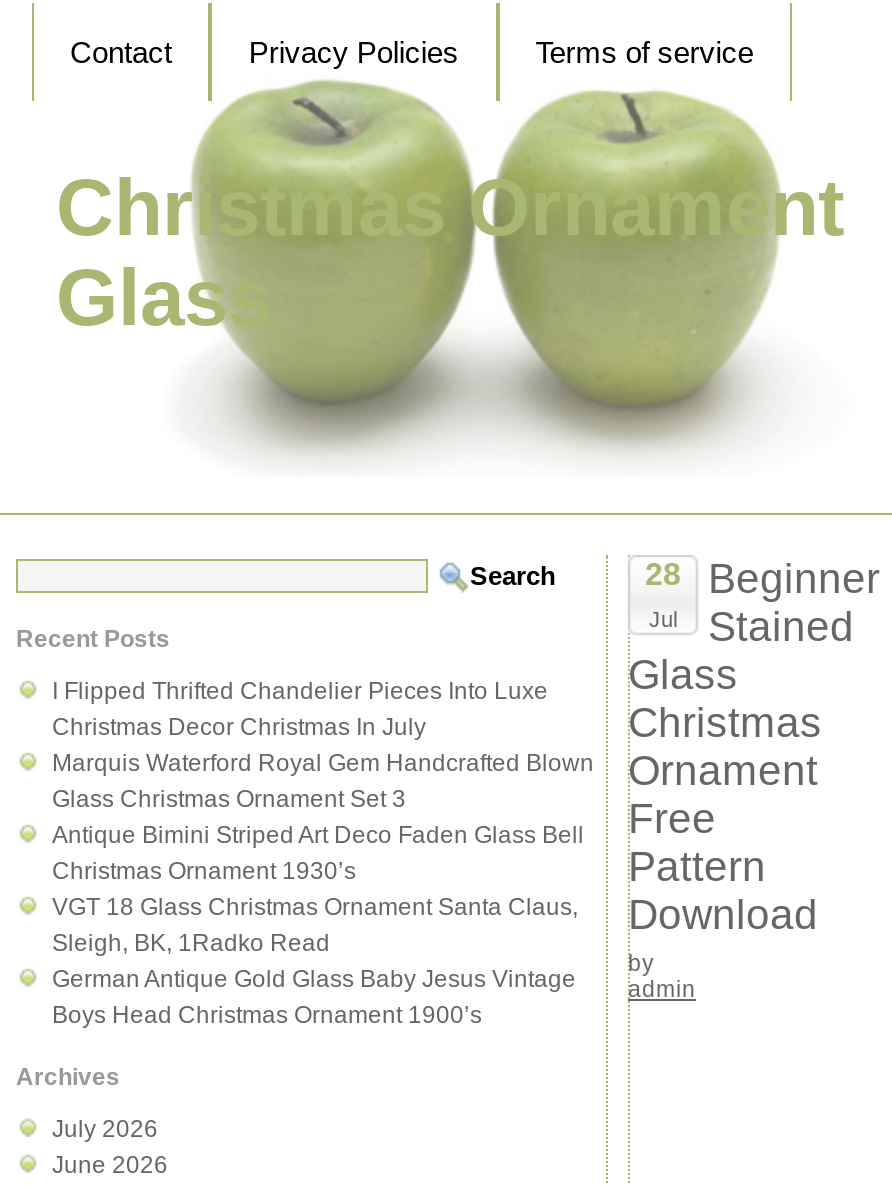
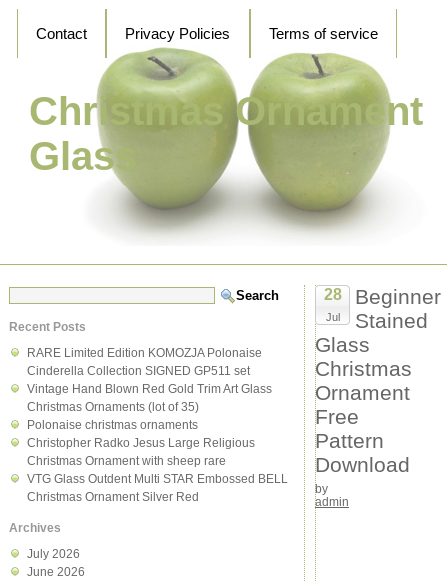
[52,677,594,1029] I Flipped Thrifted Chandelier Pieces Into Luxe | Christmas Decor Christmas In July | Marquis Waterford Royal Gem Handcrafted Blown | Glass Christmas Ornament Set 3 | Antique Bimini Striped Art Deco Faden Glass Bell | Christmas Ornament 1930’s | VGT 18 Glass Christmas Ornament Santa Claus, | Sleigh, BK, 1Radko Read | German Antique Gold Glass Baby Jesus Vintage | Boys Head Christmas Ornament 1900’s -> [27,346,288,504] RARE Limited Edition KOMOZJA Polonaise | Cinderella Collection SIGNED GP511 set | Vintage Hand Blown Red Gold Trim Art Glass | Christmas Ornaments (lot of 35) | Polonaise christmas ornaments | Christopher Radko Jesus Large Religious | Christmas Ornament with sheep rare | VTG Glass Outdent Multi STAR Embossed BELL | Christmas Ornament Silver Red

